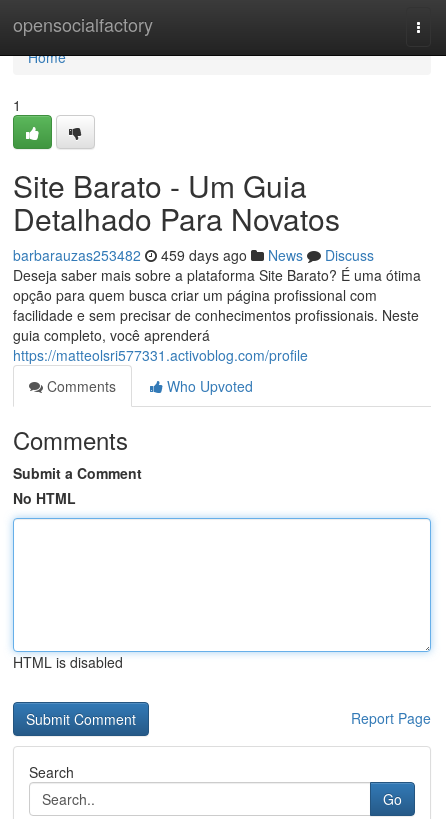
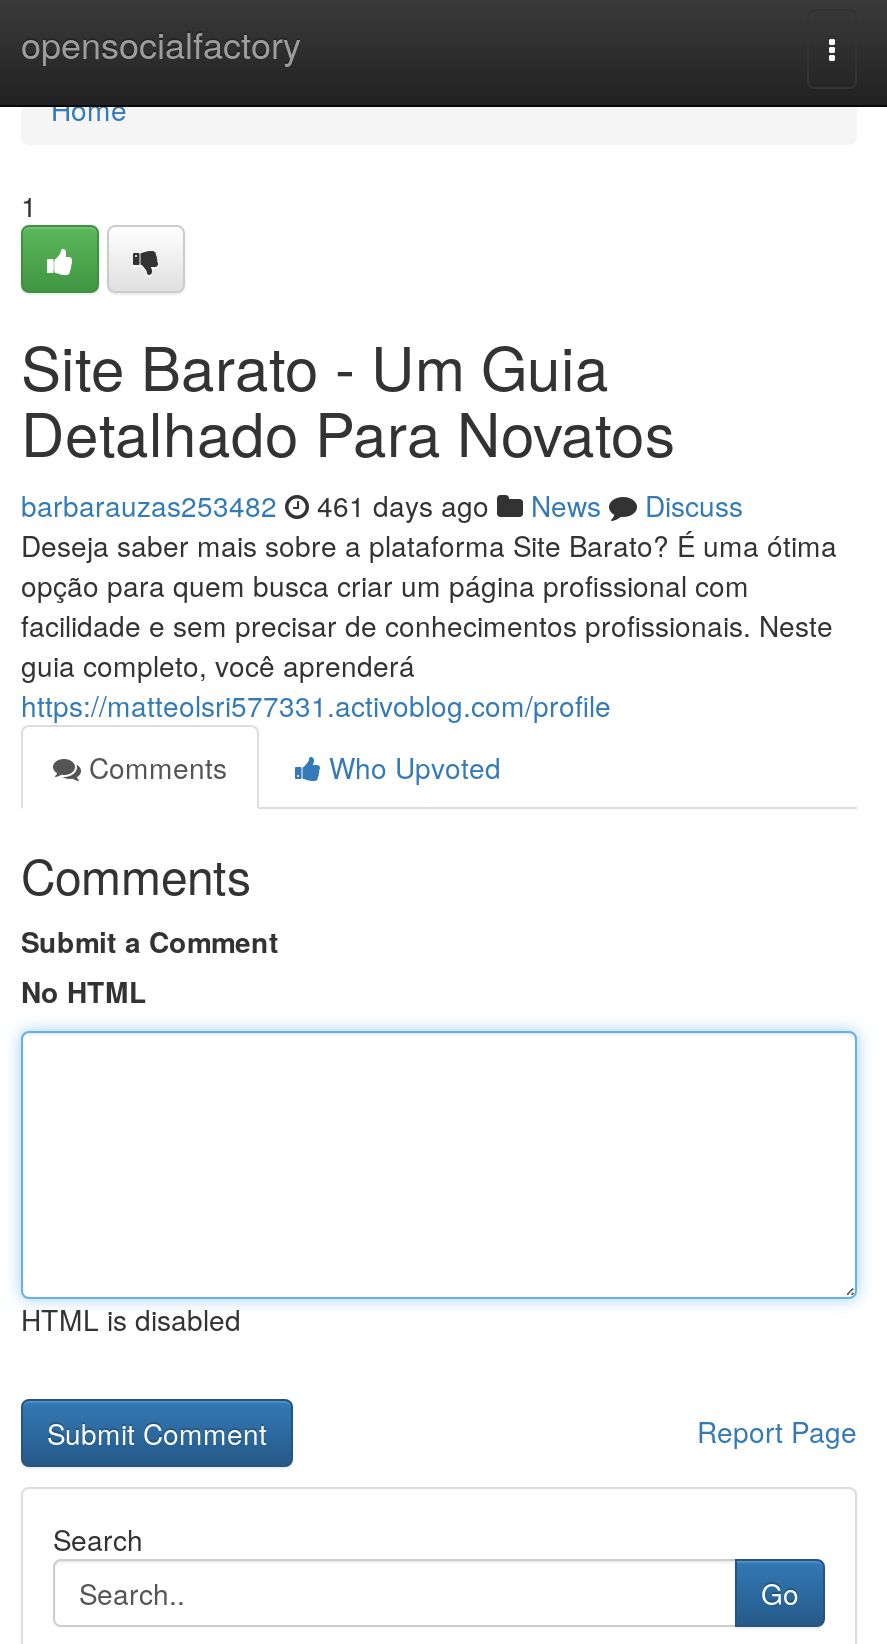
[13,245,374,265] barbarauzas253482 459 days ago News Discuss -> [21,485,743,525] barbarauzas253482 461 days ago News Discuss

